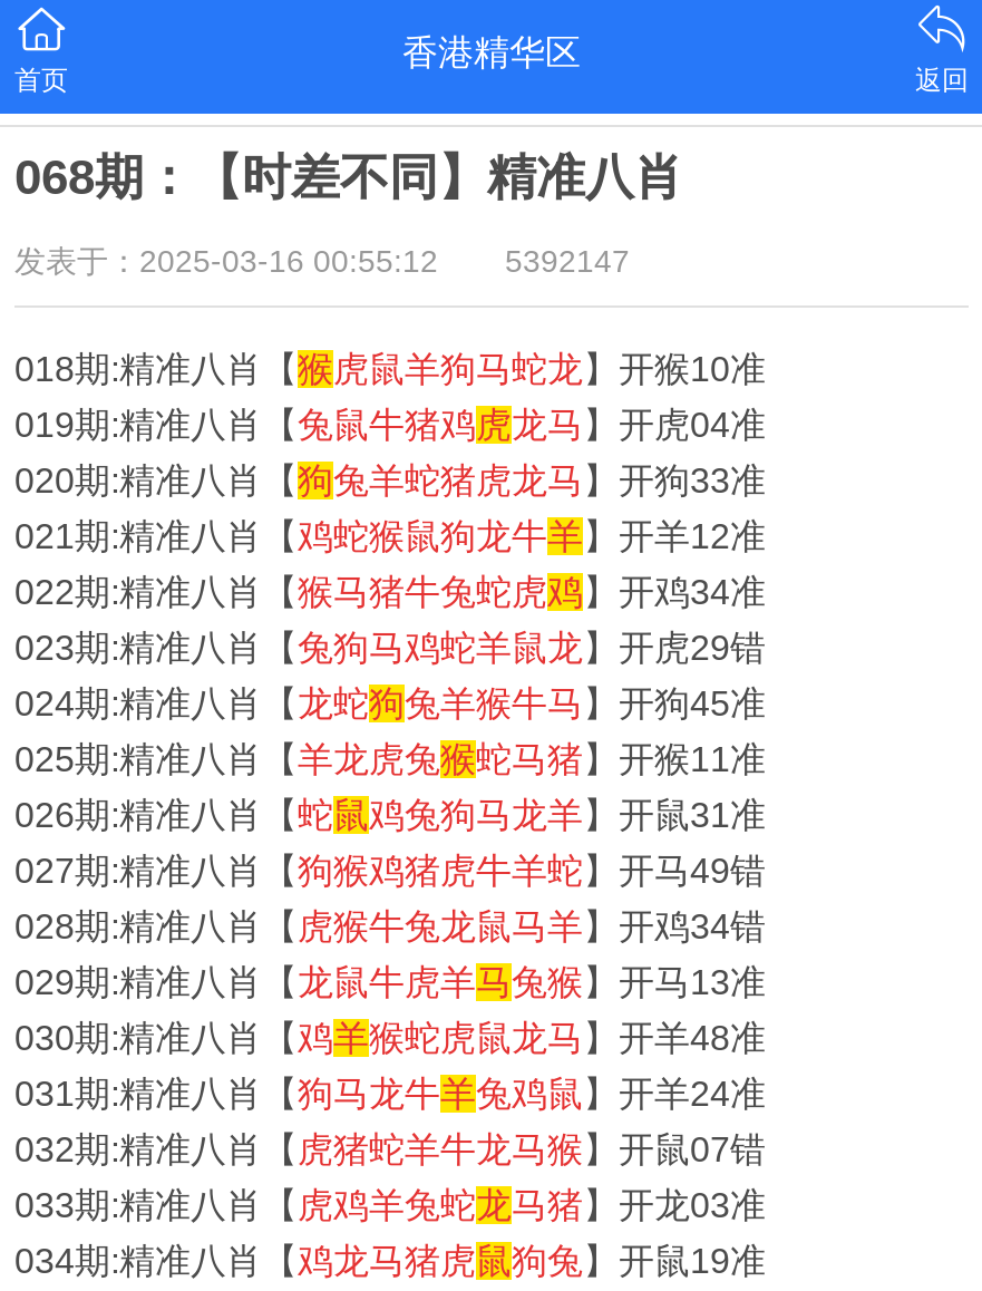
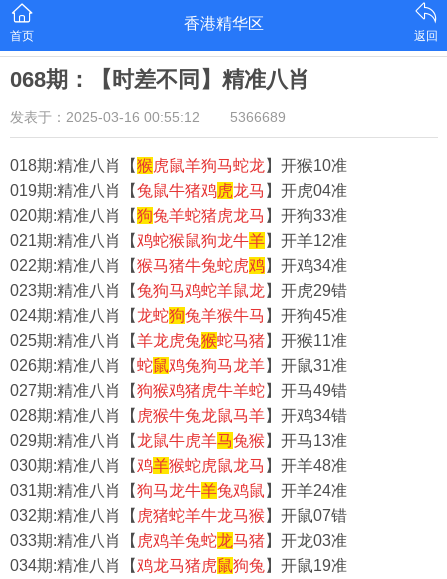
[14,243,630,279] 发表于：2025-03-16 00:55:12 5392147 -> [10,109,286,125] 发表于：2025-03-16 00:55:12 5366689

